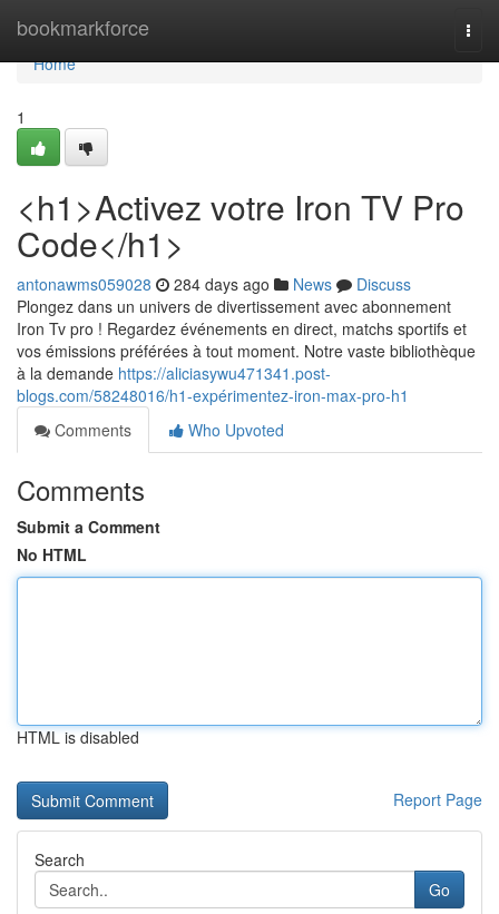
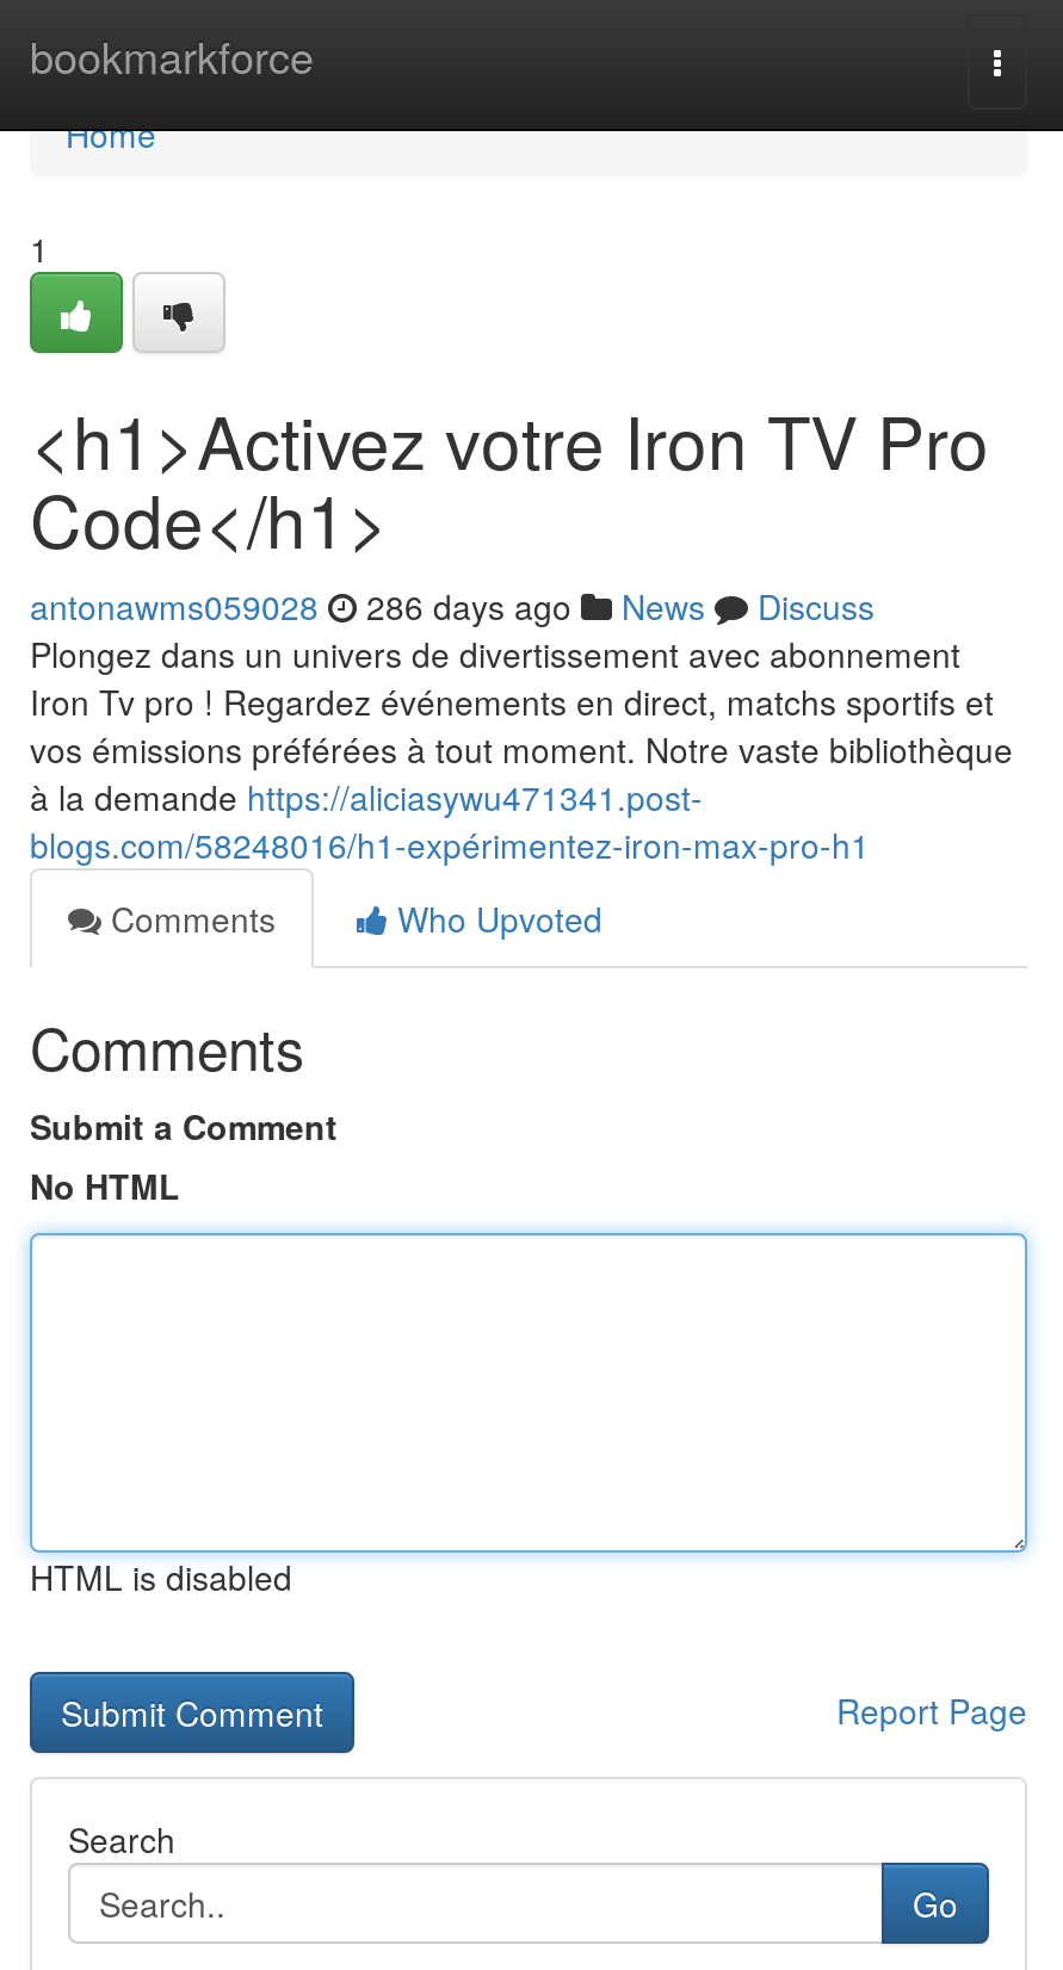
[17,273,411,295] antonawms059028 284 days ago News Discuss -> [30,582,874,630] antonawms059028 286 days ago News Discuss

